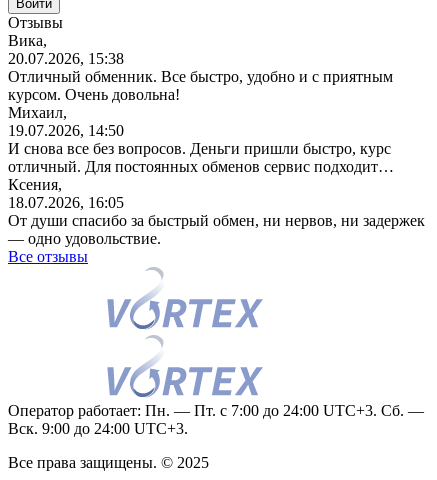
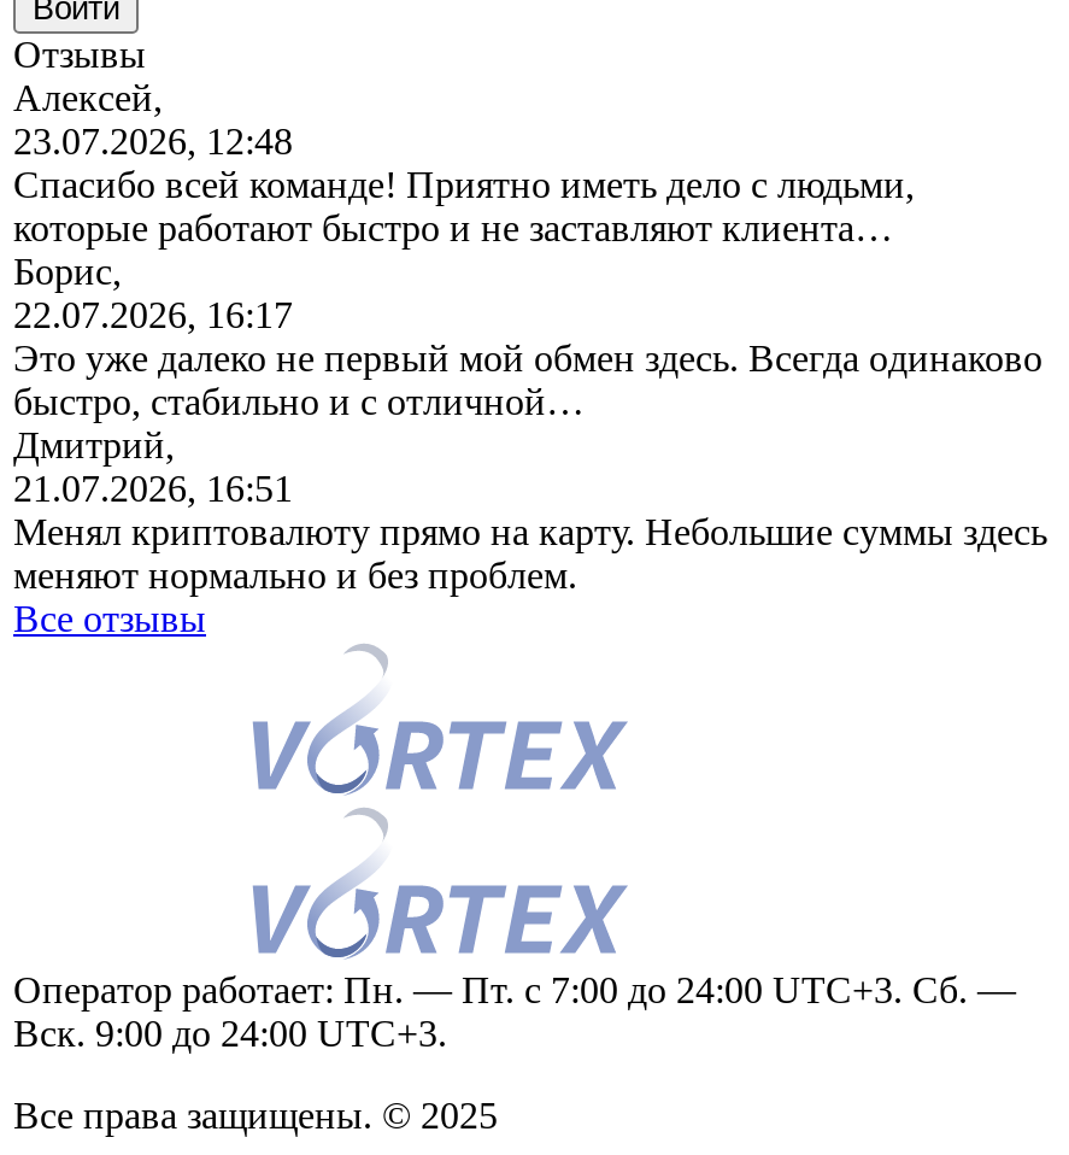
[8,32,425,247] Вика, | 20.07.2026, 15:38 | Отличный обменник. Все быстро, удобно и с приятным | курсом. Очень довольна! | Михаил, | 19.07.2026, 14:50 | И снова все без вопросов. Деньги пришли быстро, курс | отличный. Для постоянных обменов сервис подходит… | Ксения, | 18.07.2026, 16:05 | От души спасибо за быстрый обмен, ни нервов, ни задержек | — одно удовольствие. -> [13,77,1047,595] Алексей, | 23.07.2026, 12:48 | Спасибо всей команде! Приятно иметь дело с людьми, | которые работают быстро и не заставляют клиента… | Борис, | 22.07.2026, 16:17 | Это уже далеко не первый мой обмен здесь. Всегда одинаково | быстро, стабильно и с отличной… | Дмитрий, | 21.07.2026, 16:51 | Менял криптовалюту прямо на карту. Небольшие суммы здесь | меняют нормально и без проблем.

